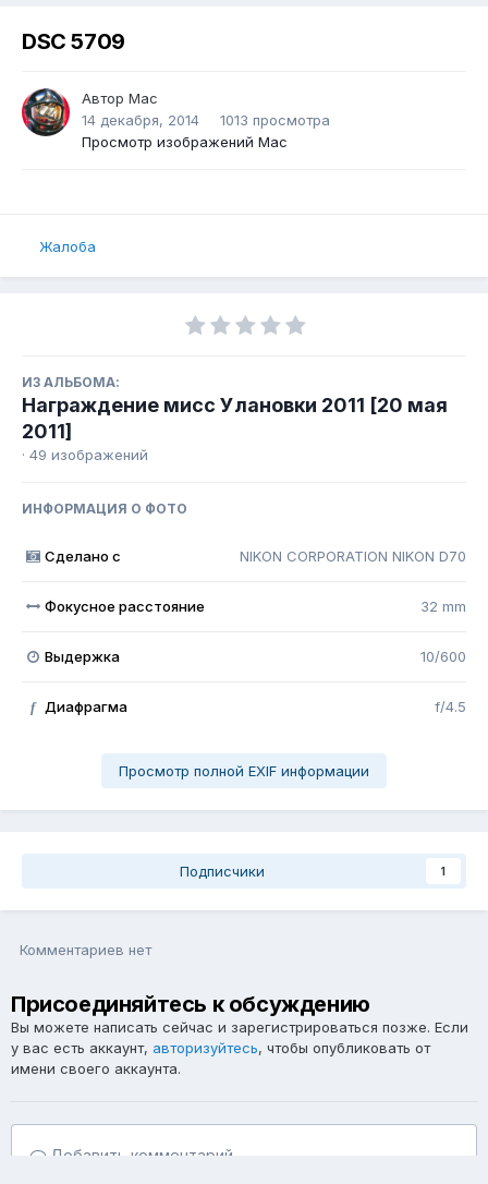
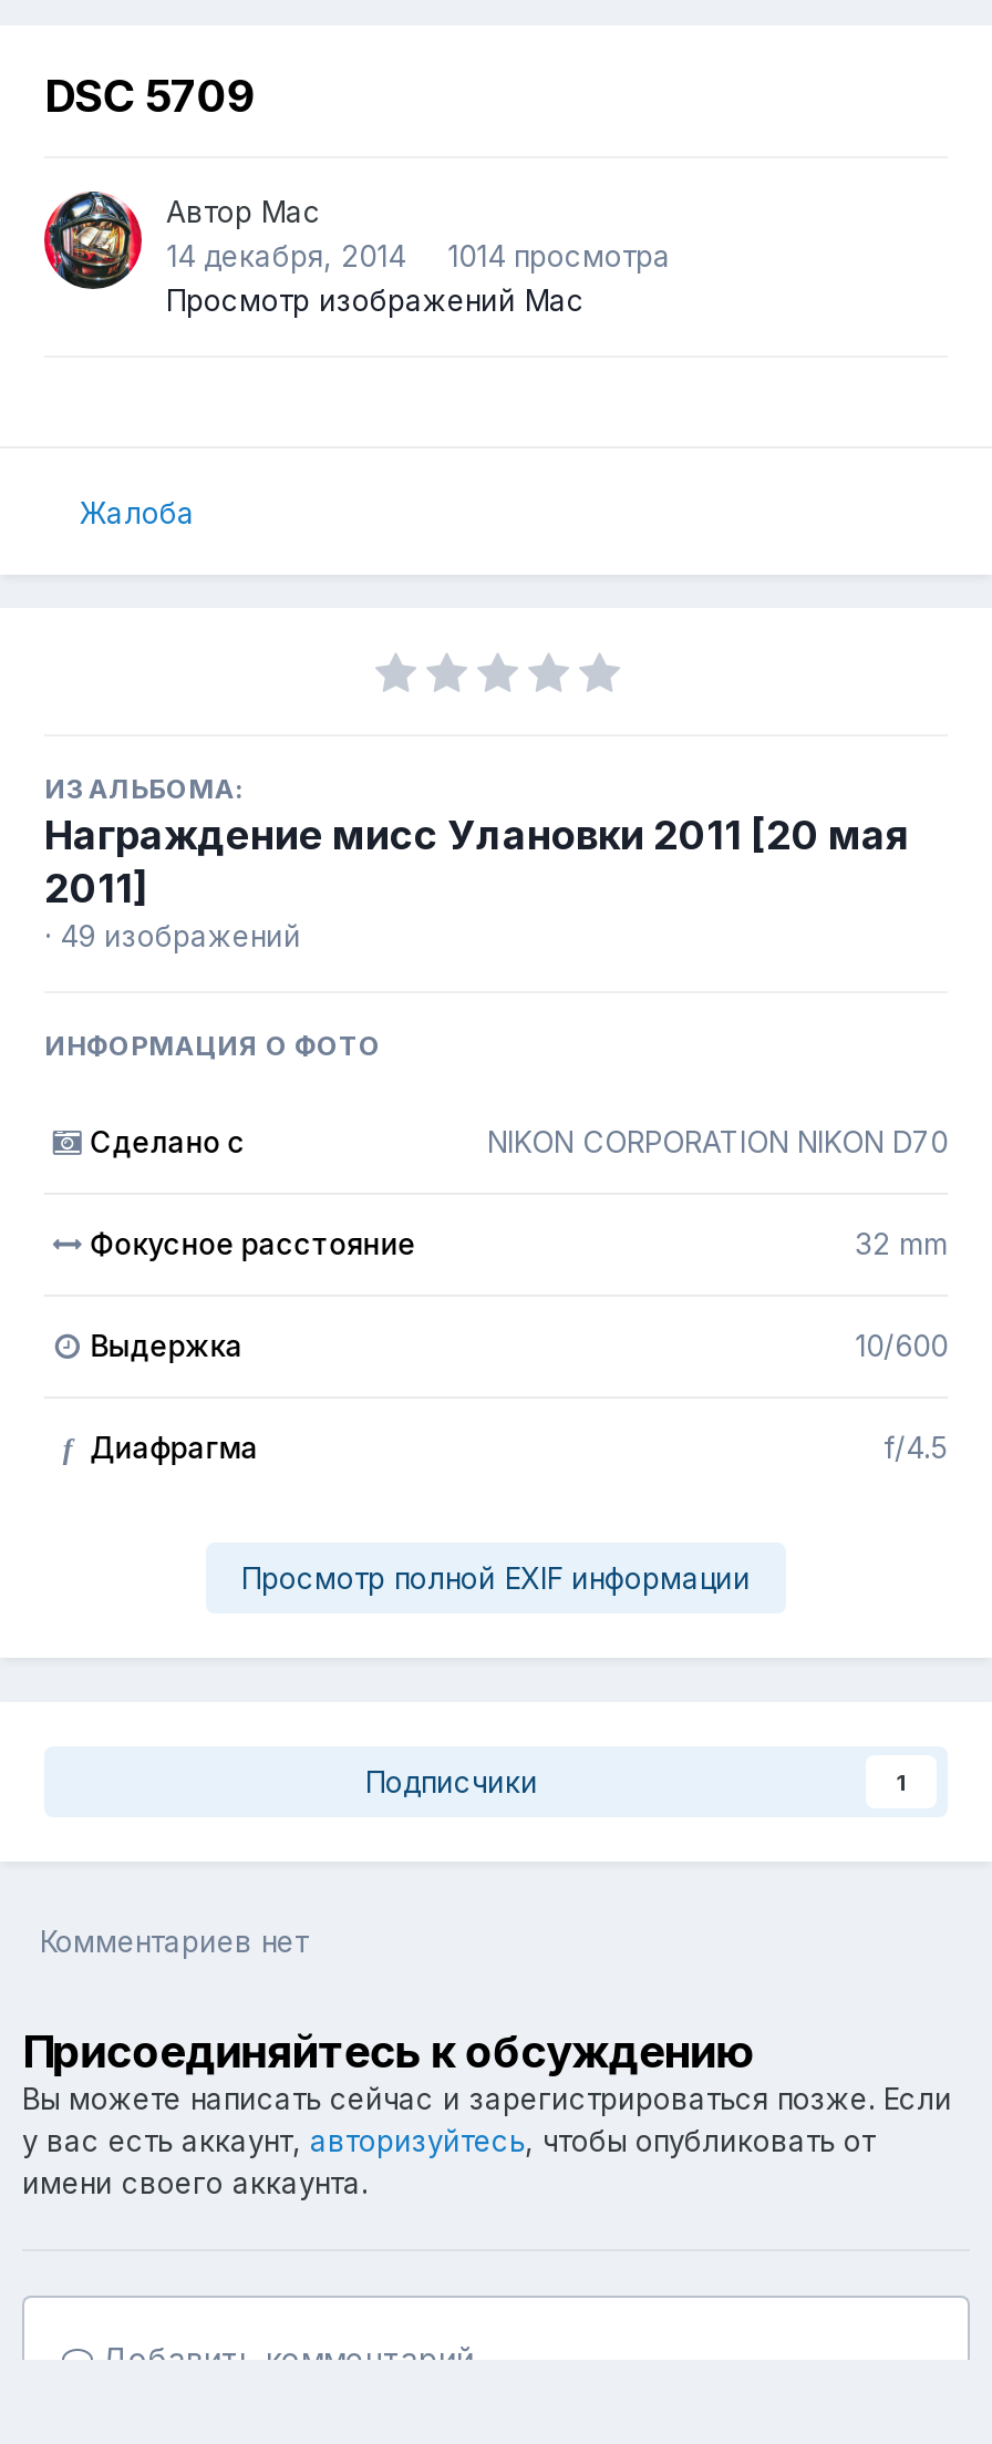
[82,111,330,129] 14 декабря, 2014 1013 просмотра -> [166,239,671,274] 14 декабря, 2014 1014 просмотра

